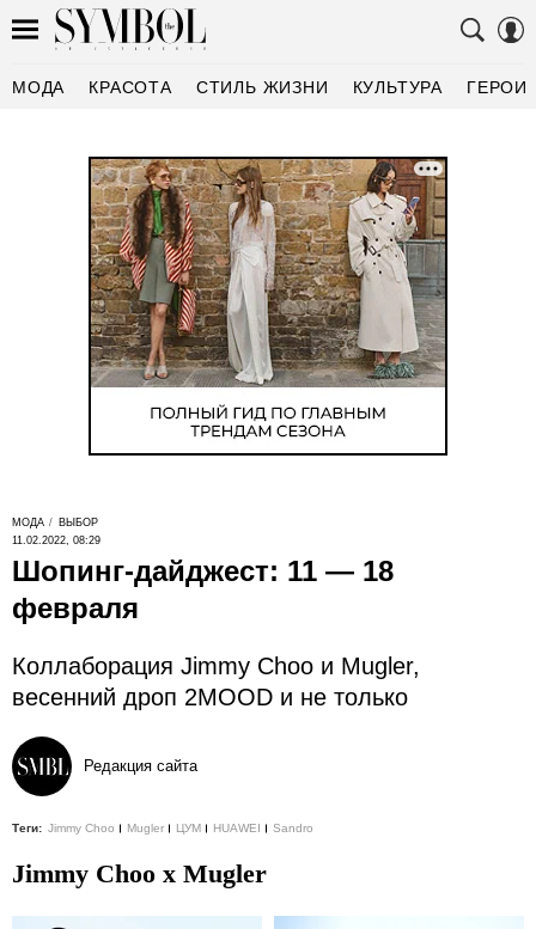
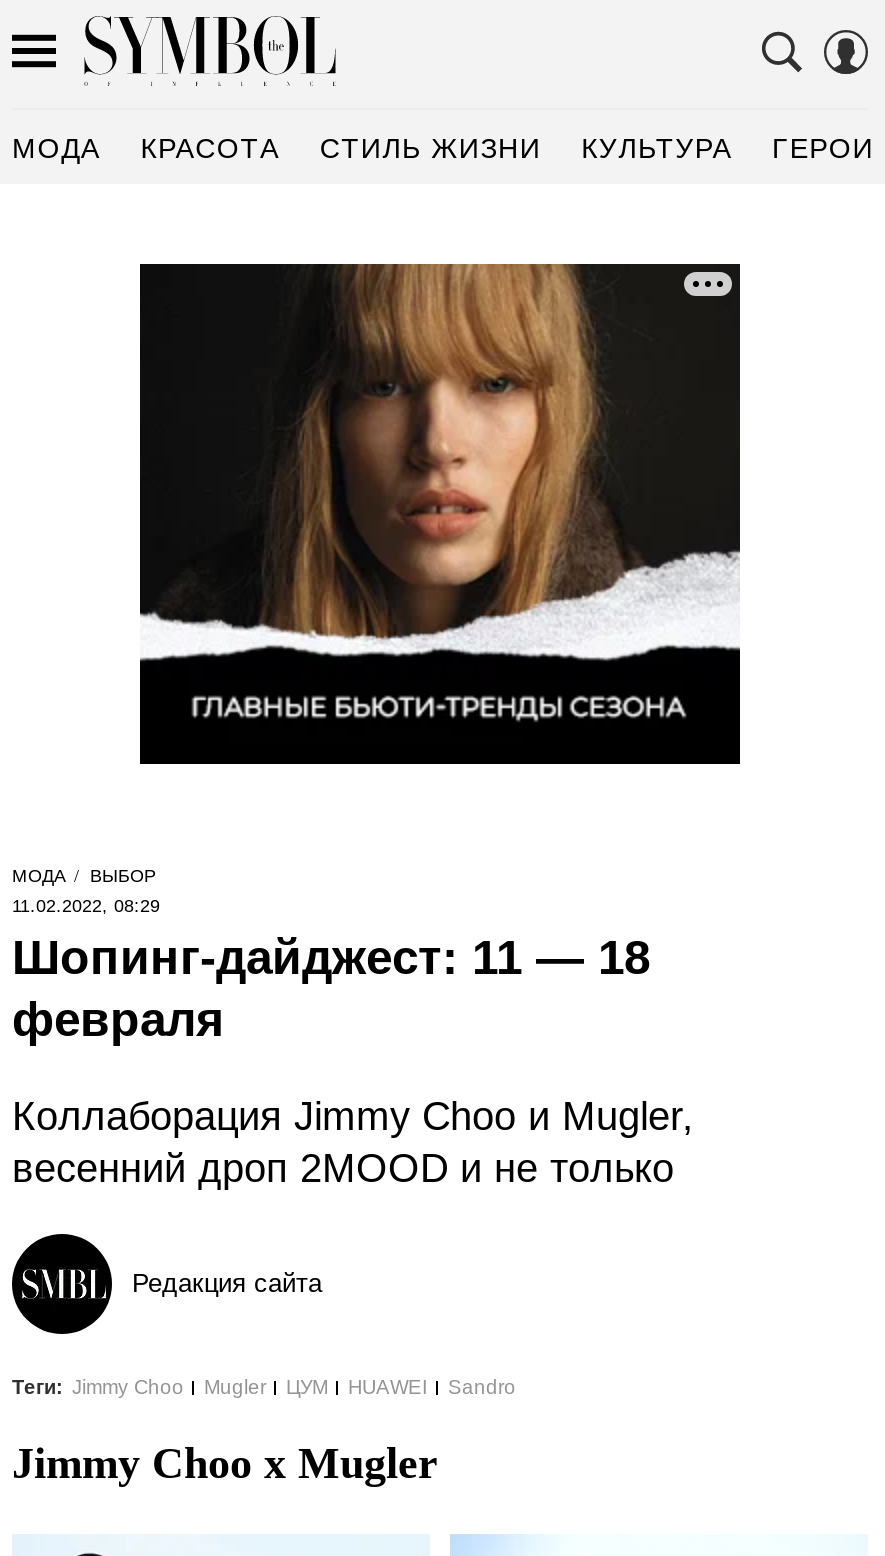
[87,155,449,453] [image] -> [140,262,740,762] [image]

